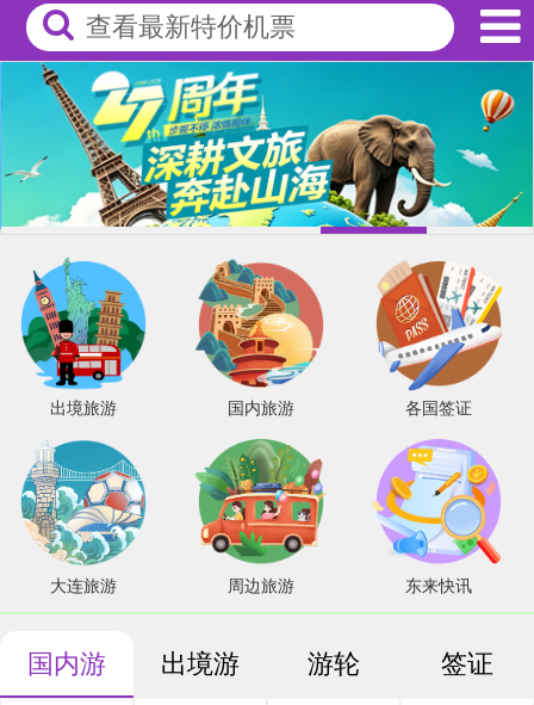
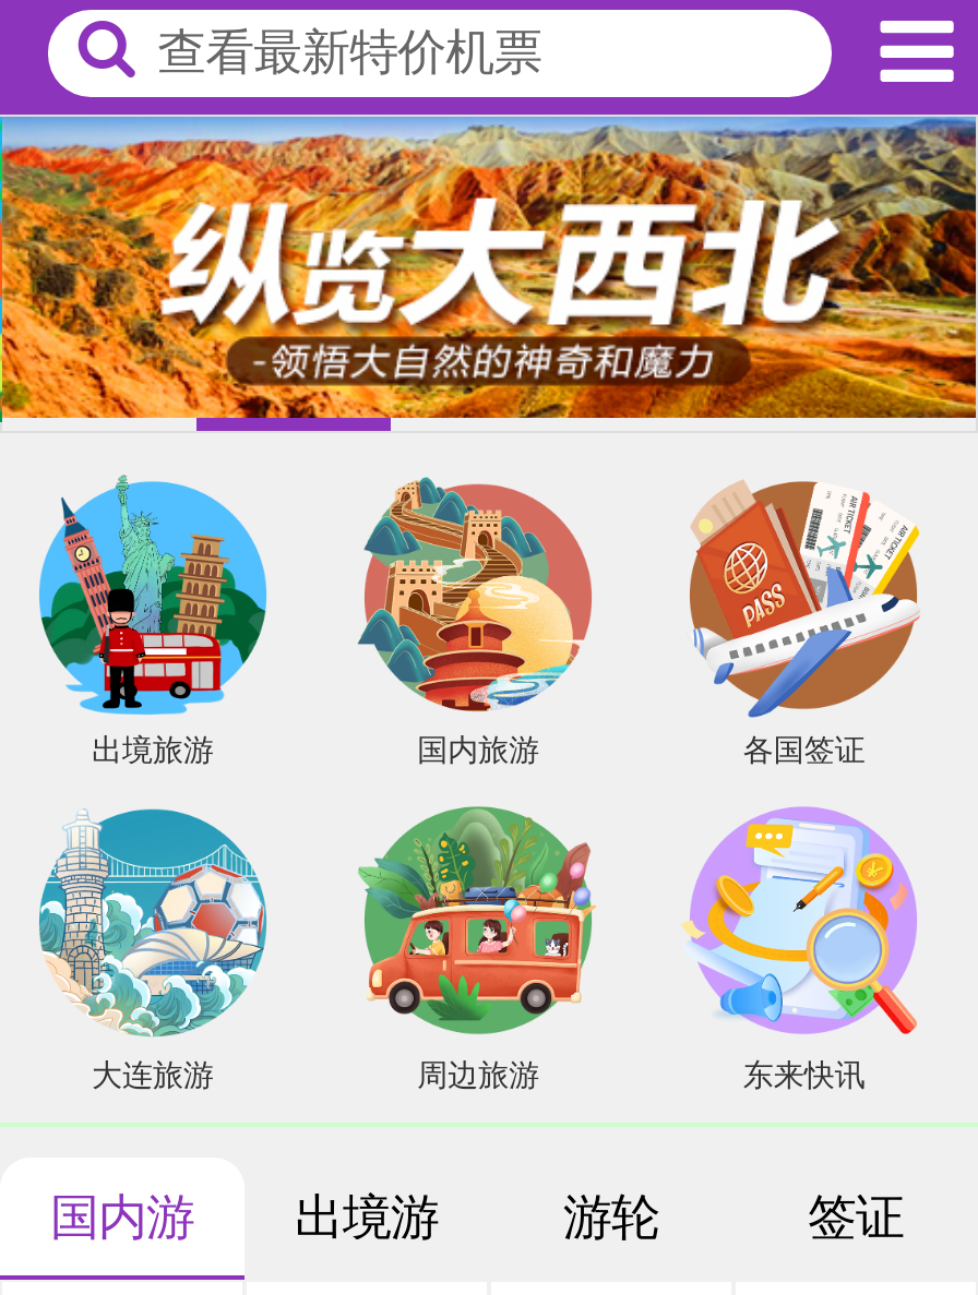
[4,62,530,235] [image] -> [7,115,971,433] [image]

